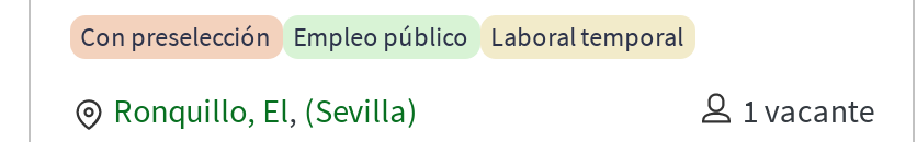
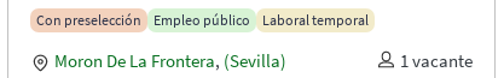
[113,89,418,131] Ronquillo, El, (Sevilla) -> [54,49,286,72] Moron De La Frontera, (Sevilla)

